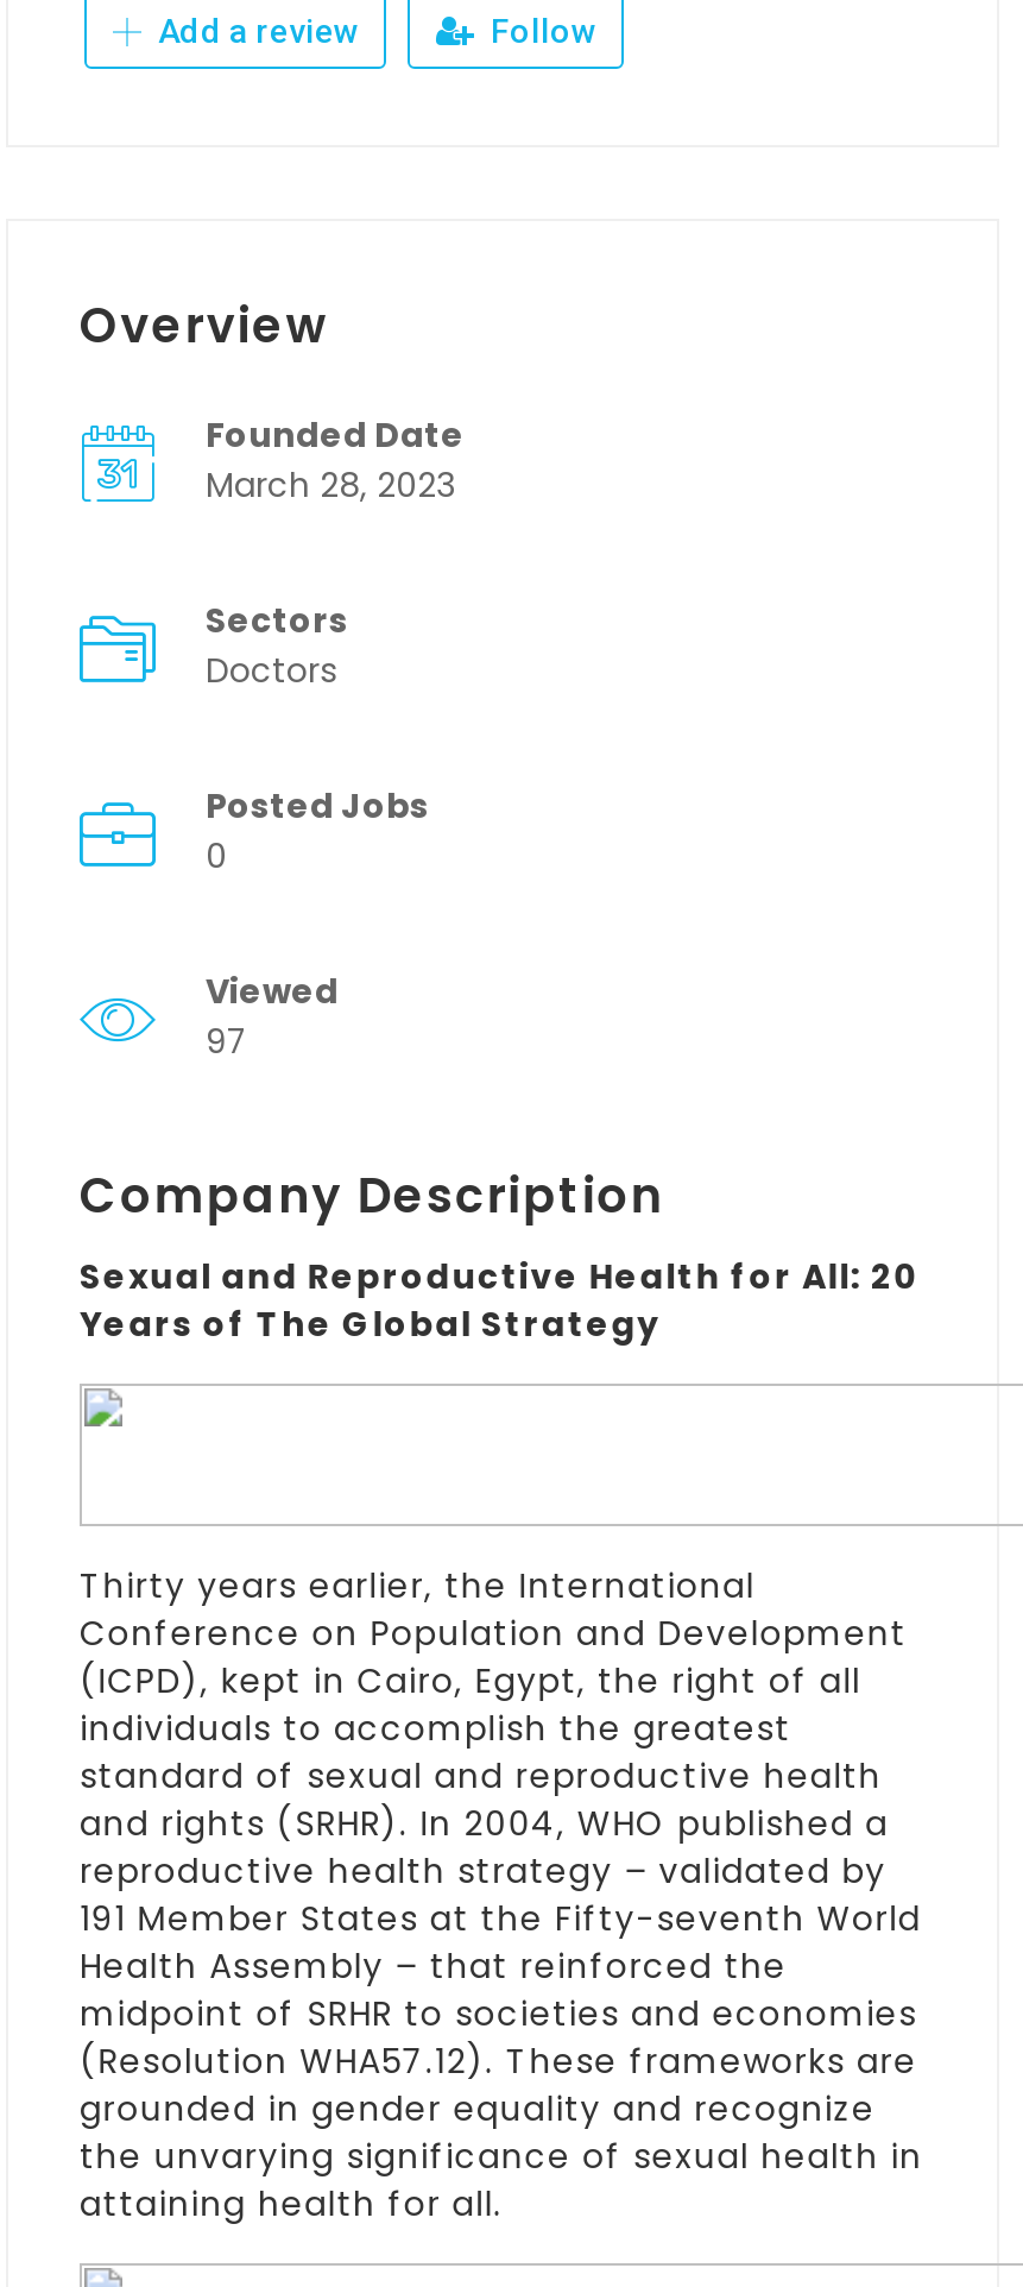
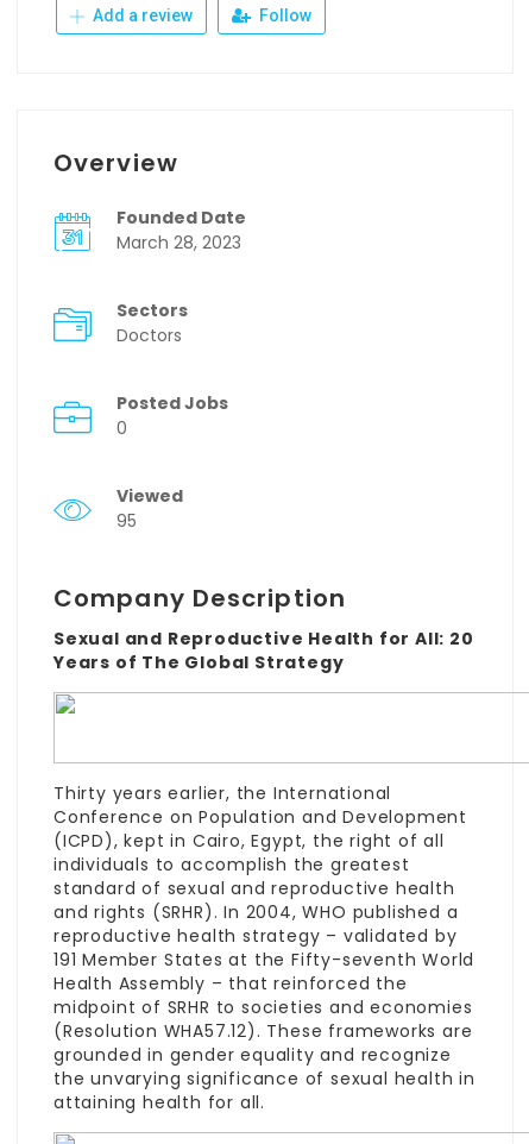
[206,1017,248,1065] 97 -> [116,509,137,533] 95

